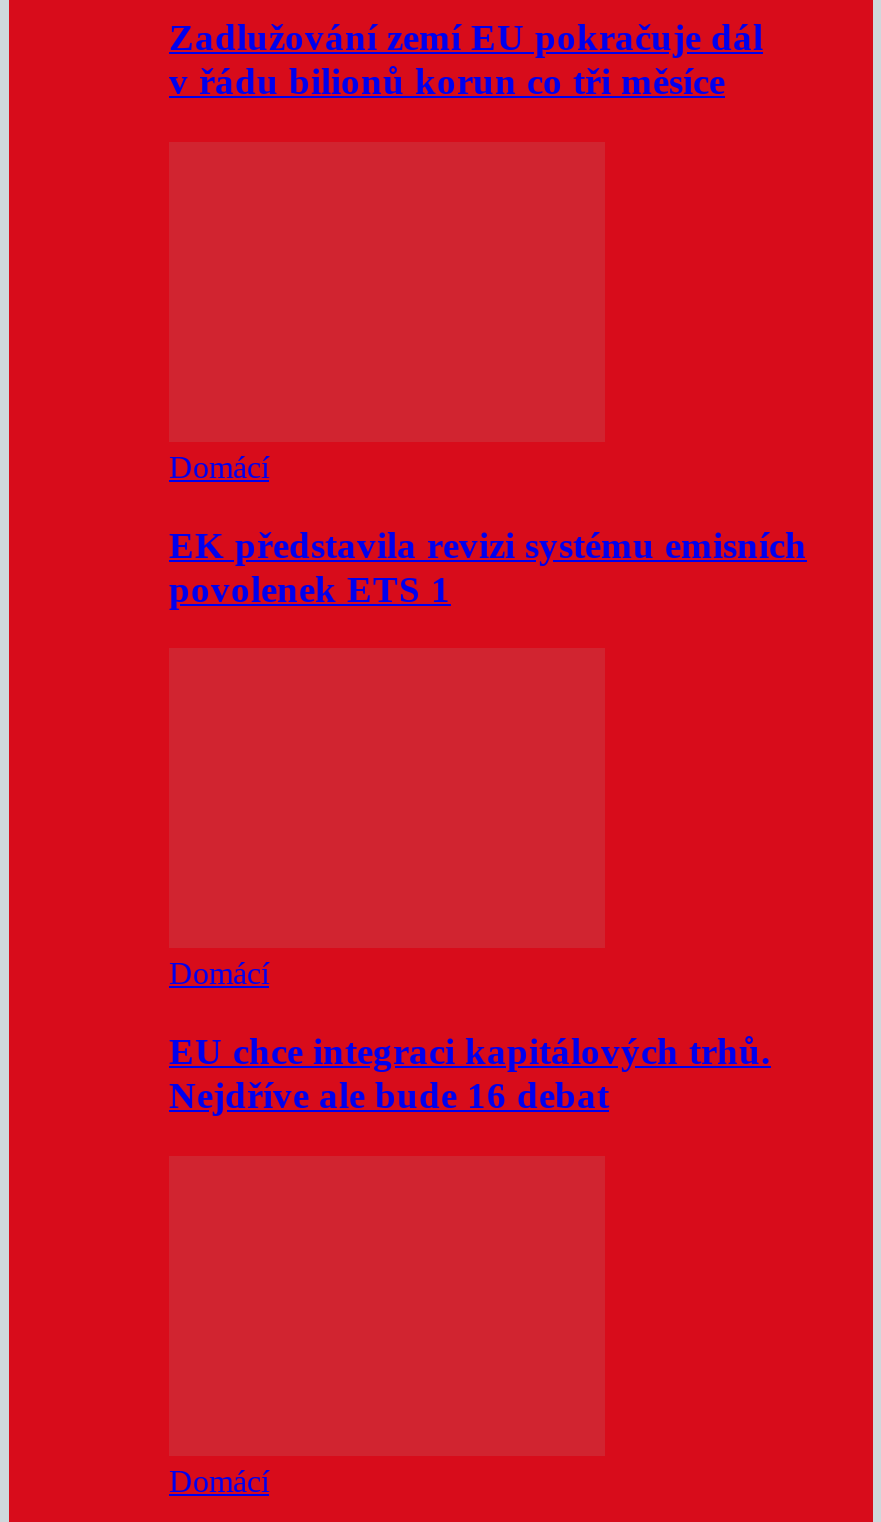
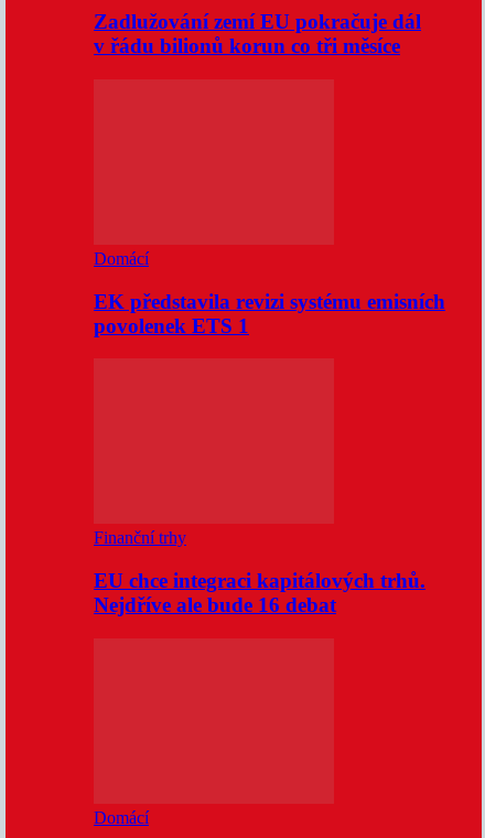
[169,957,269,991] Domácí -> [94,529,186,547] Finanční trhy

